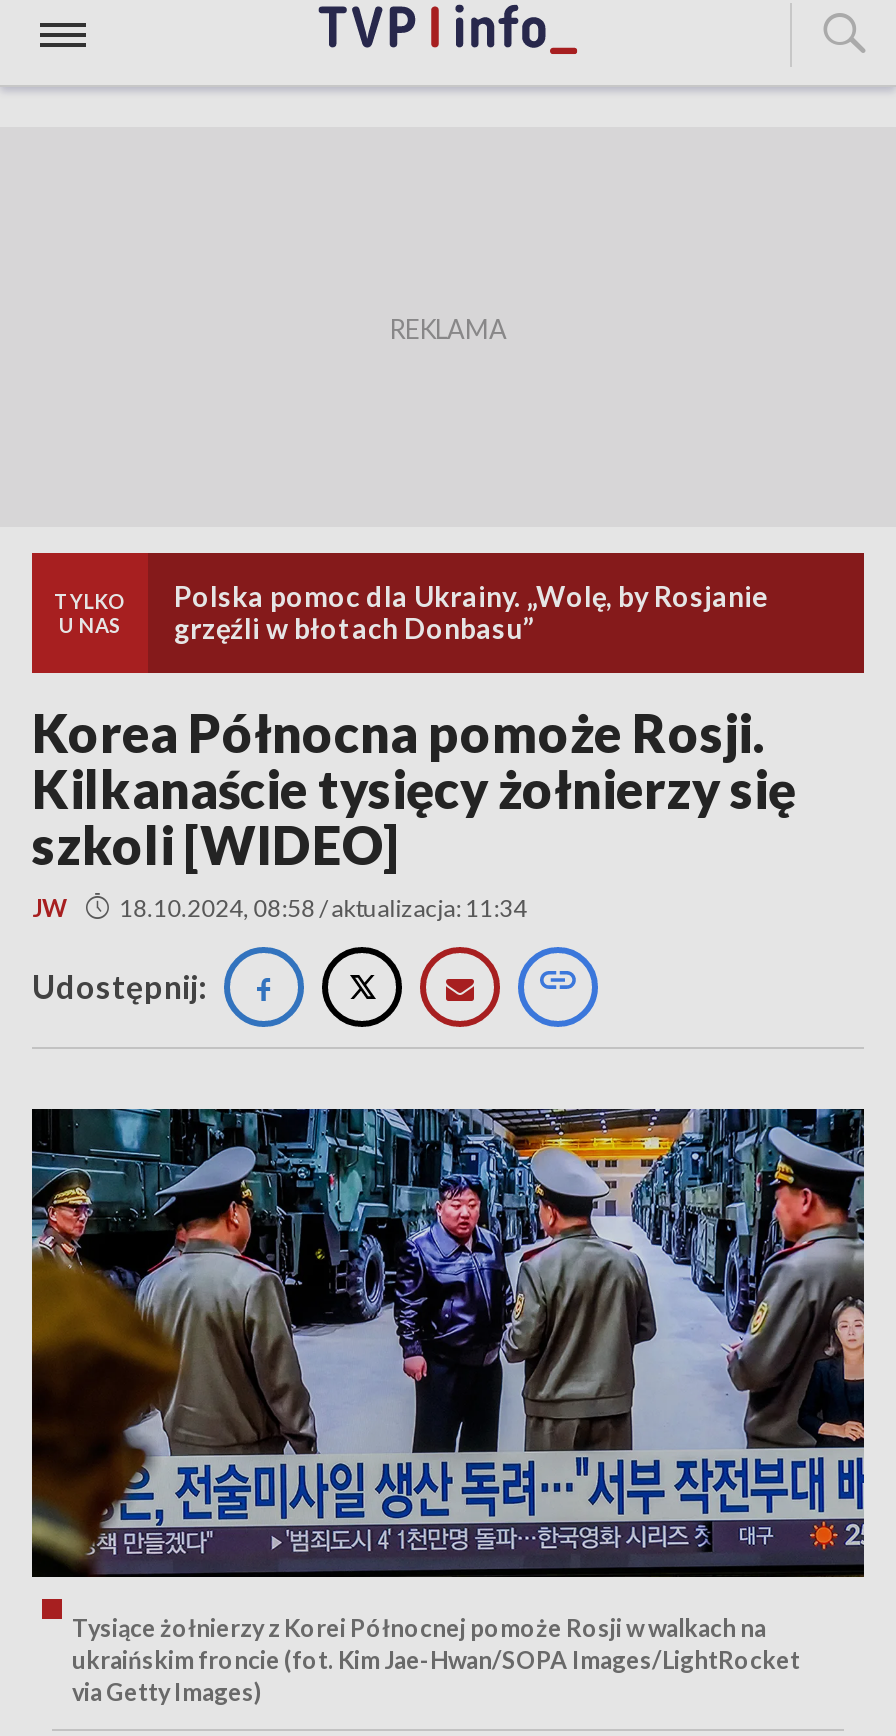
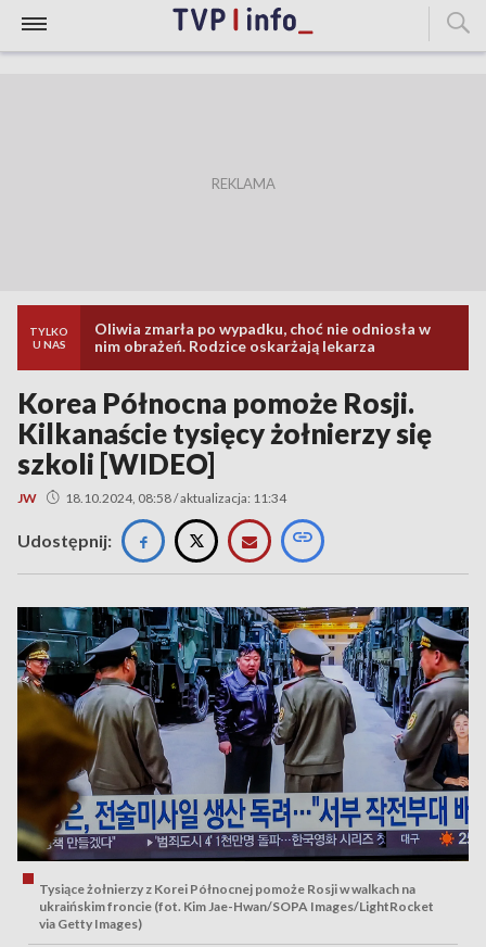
[174,579,768,645] Polska pomoc dla Ukrainy. „Wolę, by Rosjanie | grzęźli w błotach Donbasu” -> [94,319,431,355] Oliwia zmarła po wypadku, choć nie odniosła w | nim obrażeń. Rodzice oskarżają lekarza

